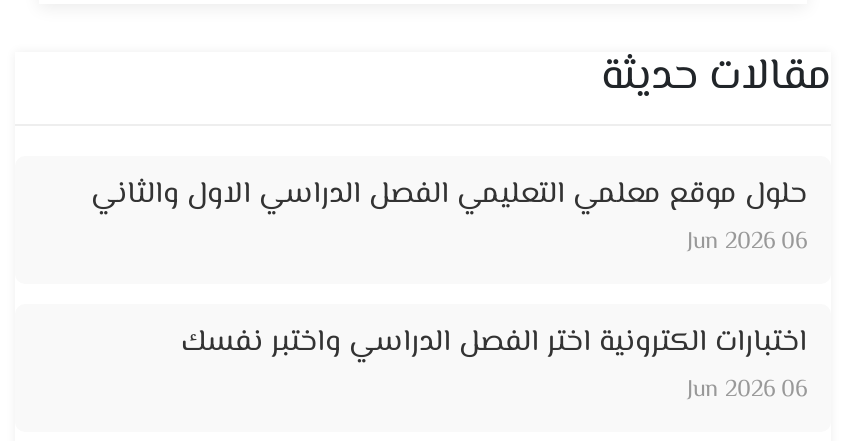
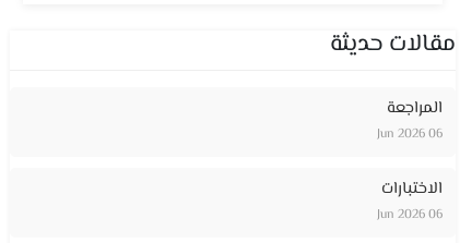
[91,172,807,218] حلول موقع معلمي التعليمي الفصل الدراسي الاول والثاني -> [387,96,442,121] المراجعة
[181,320,807,366] اختبارات الكترونية اختر الفصل الدراسي واختبر نفسك -> [381,177,442,202] الاختبارات

